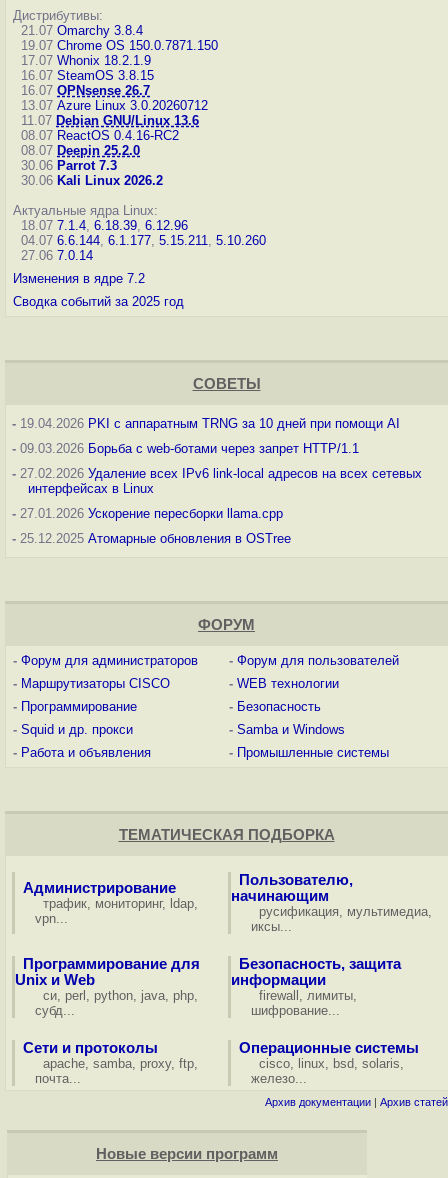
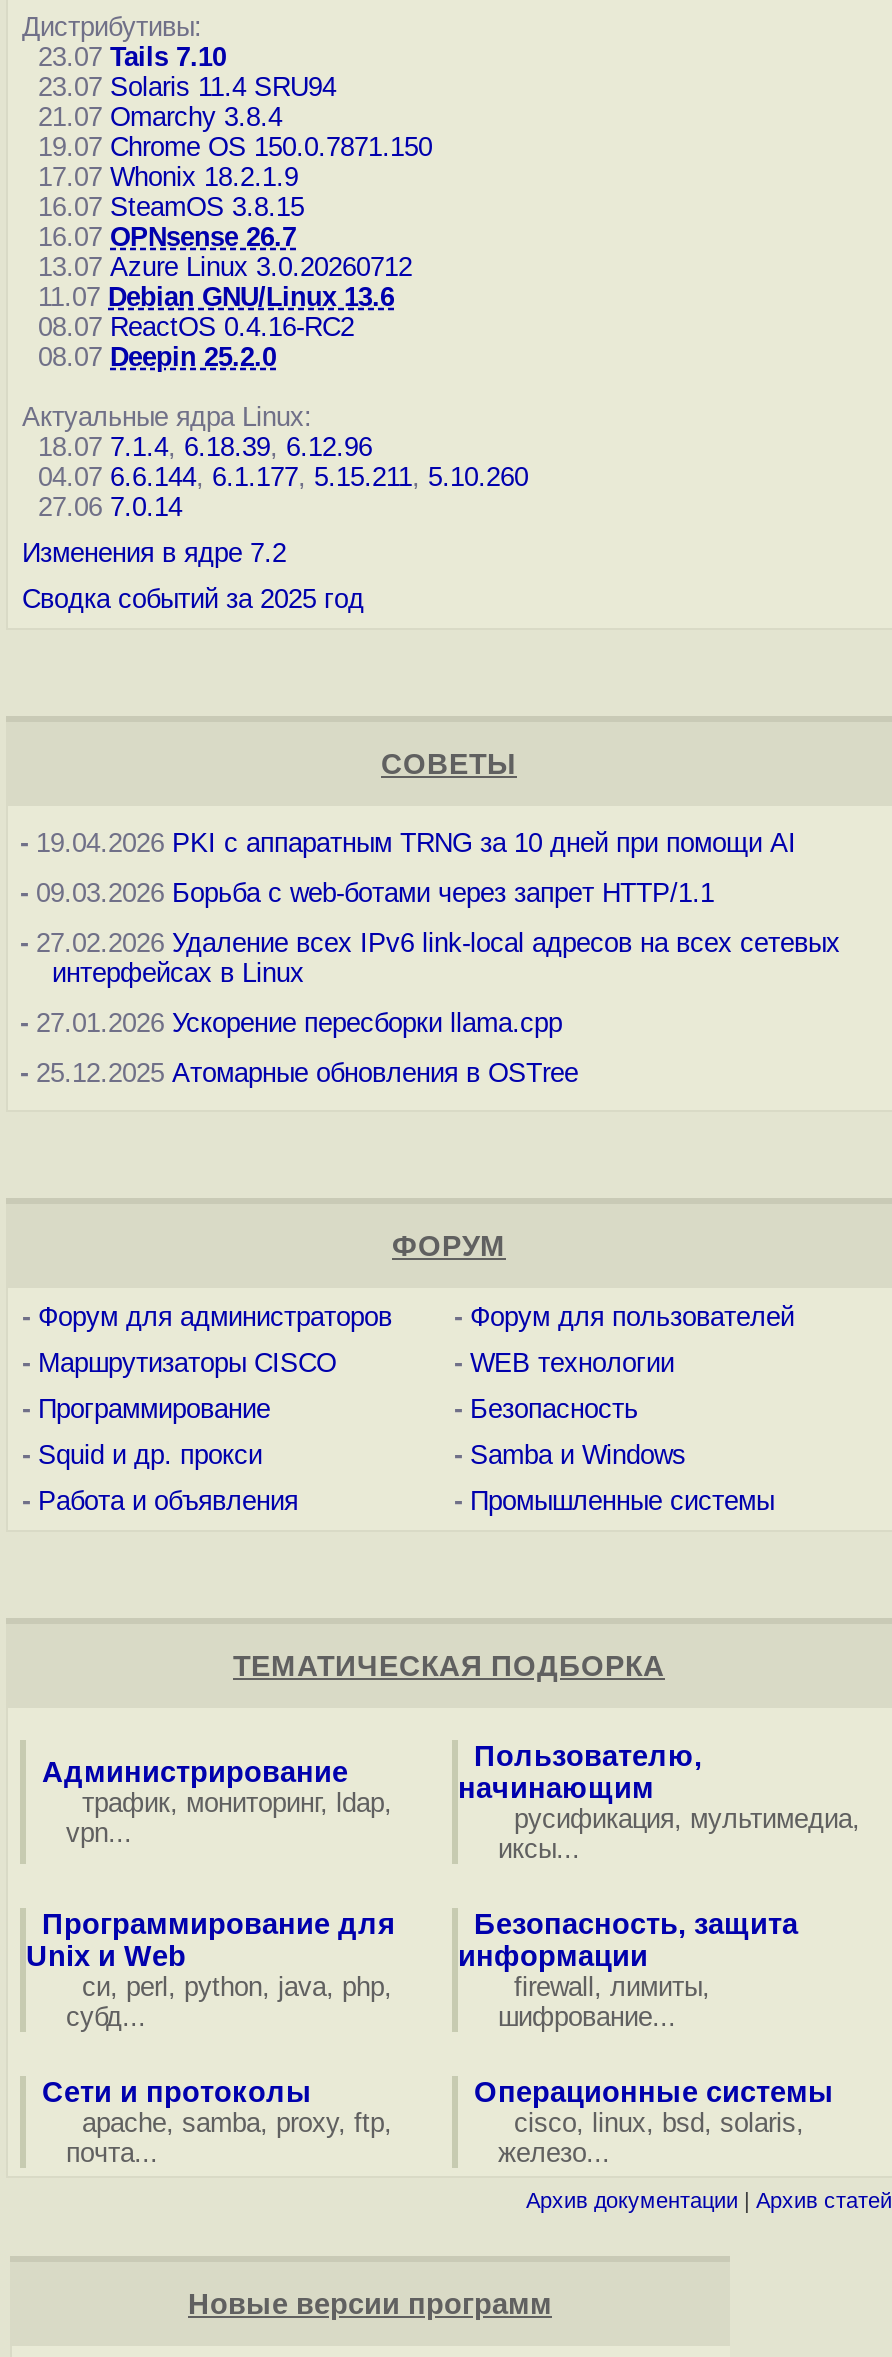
none -> [22,42,336,102] 23.07 Tails 7.10 | 23.07 Solaris 11.4 SRU94
moved [13,23,218,158] -> [22,102,432,372]: 21.07 Omarchy 3.8.4 | 19.07 Chrome OS 150.0.7871.150 | 17.07 Whonix 18.2.1.9 | ... | 08.07 ReactOS 0.4.16-RC2 | 08.07 Deepin 25.2.0
[13,158,163,188] 30.06 Parrot 7.3 | 30.06 Kali Linux 2026.2 -> none

